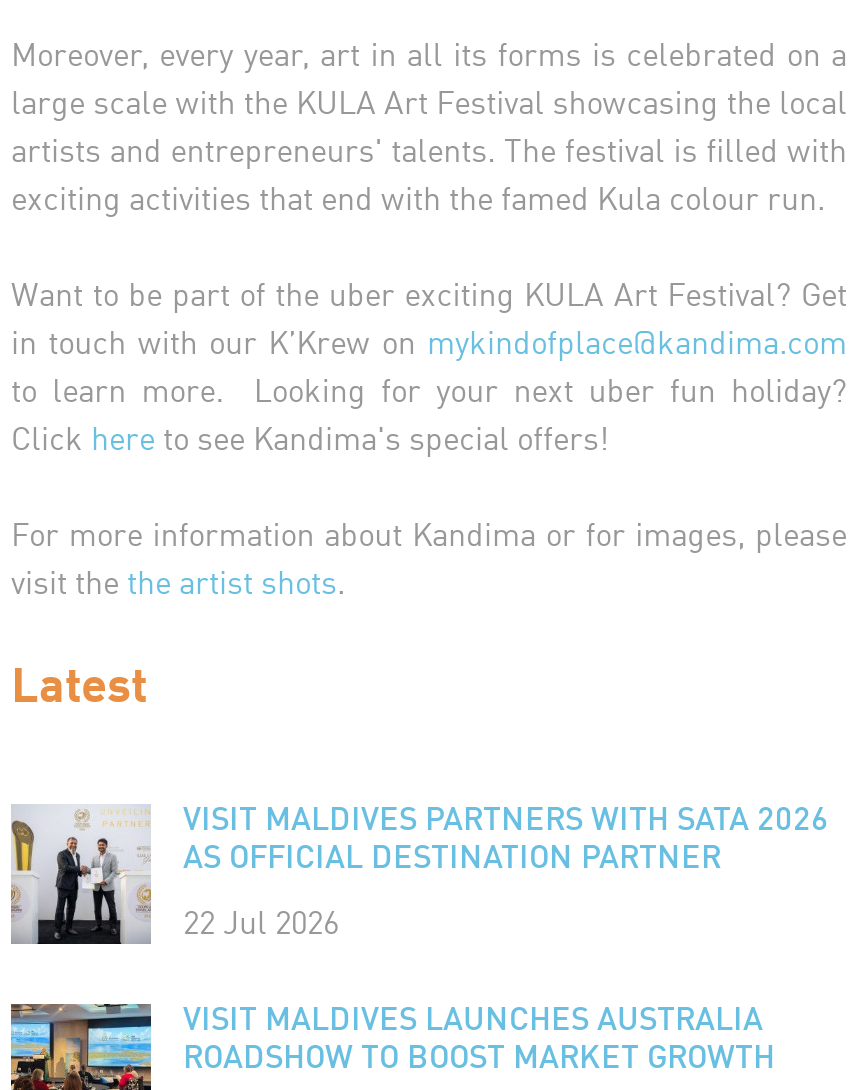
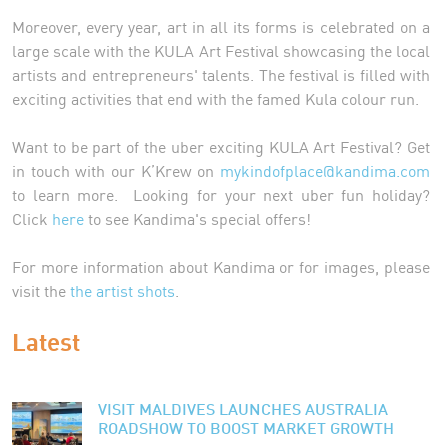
[9,804,829,946] [image] | VISIT MALDIVES PARTNERS WITH SATA 2026 | AS OFFICIAL DESTINATION PARTNER | 22 Jul 2026 -> none

